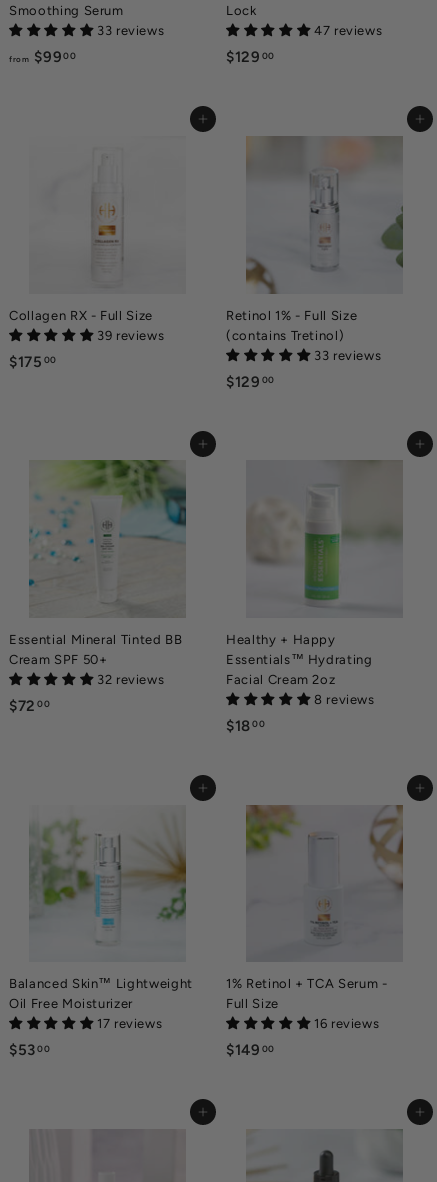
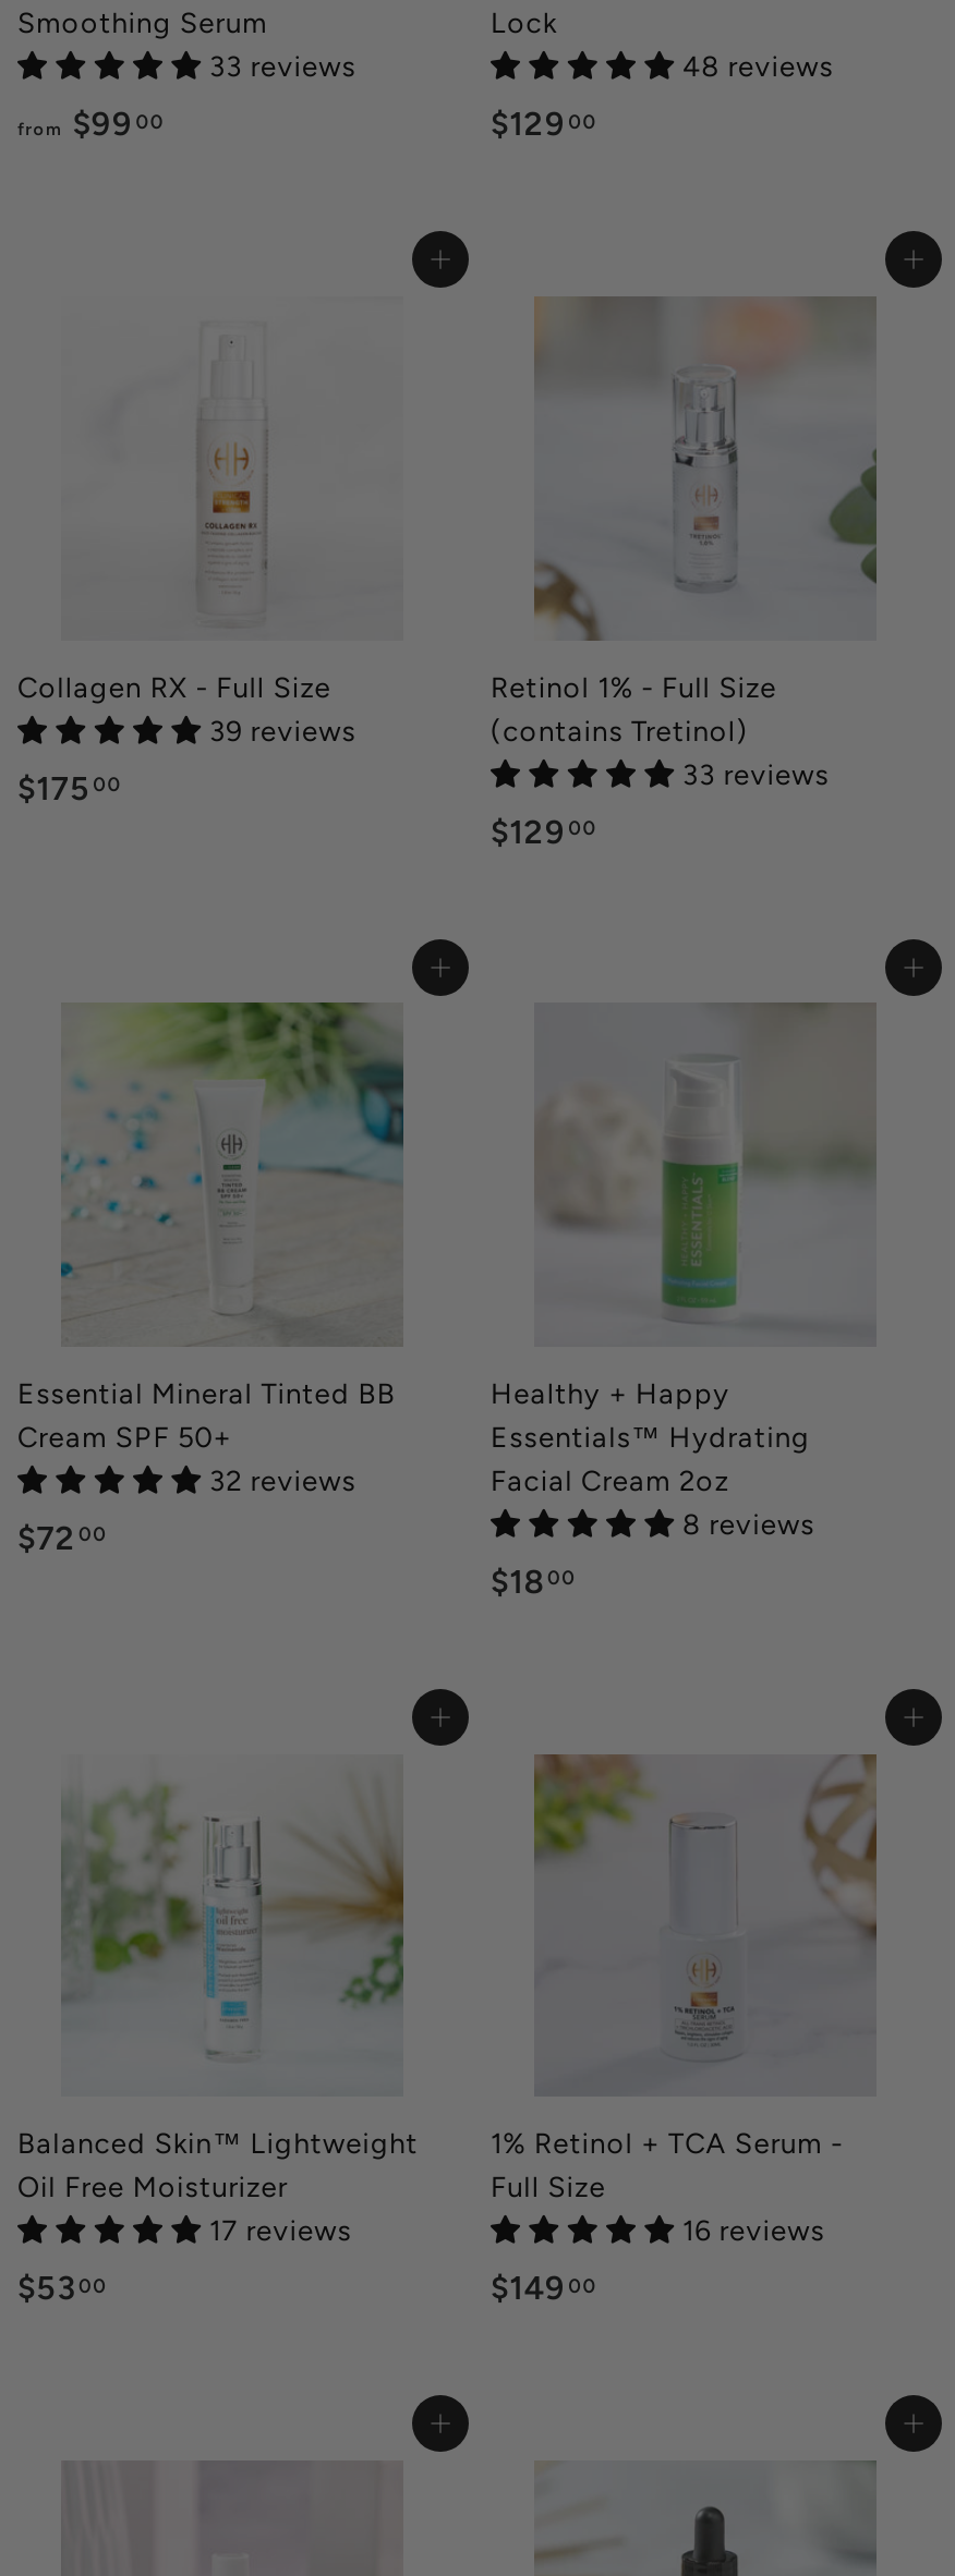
[314,23,382,38] 47 reviews -> [682,51,834,83] 48 reviews

